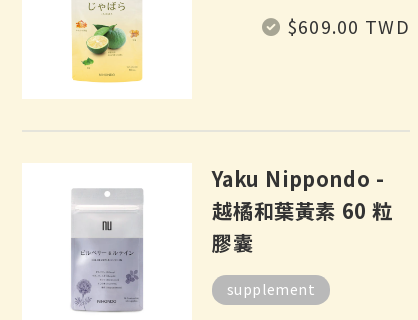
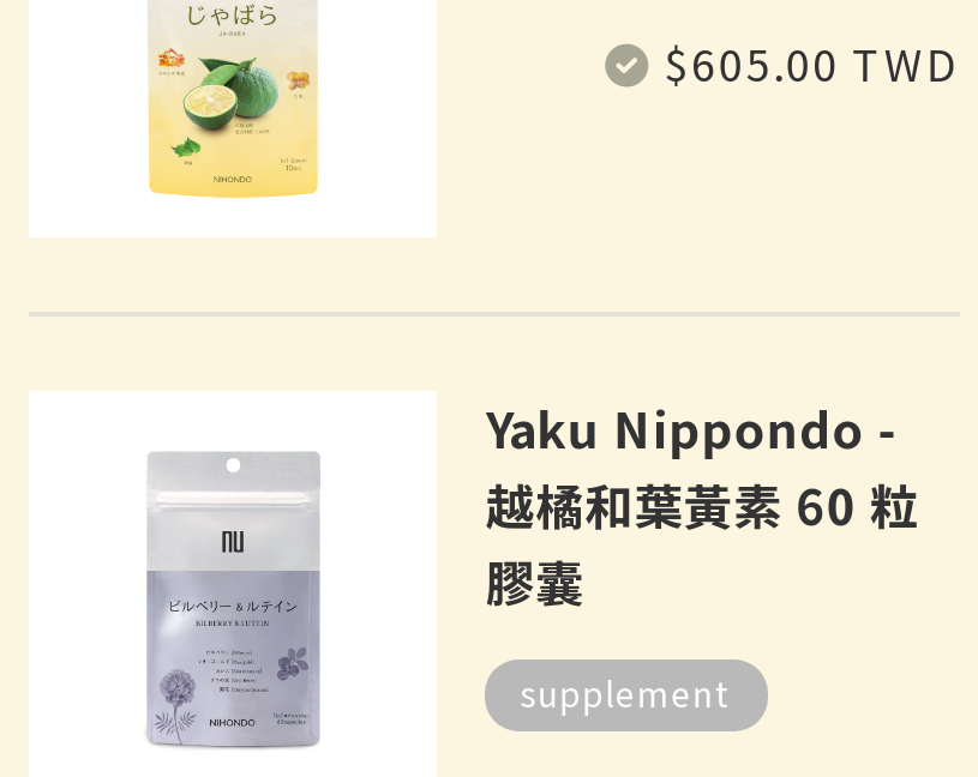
[281,13,410,39] $609.00 TWD -> [651,30,960,93] $605.00 TWD

